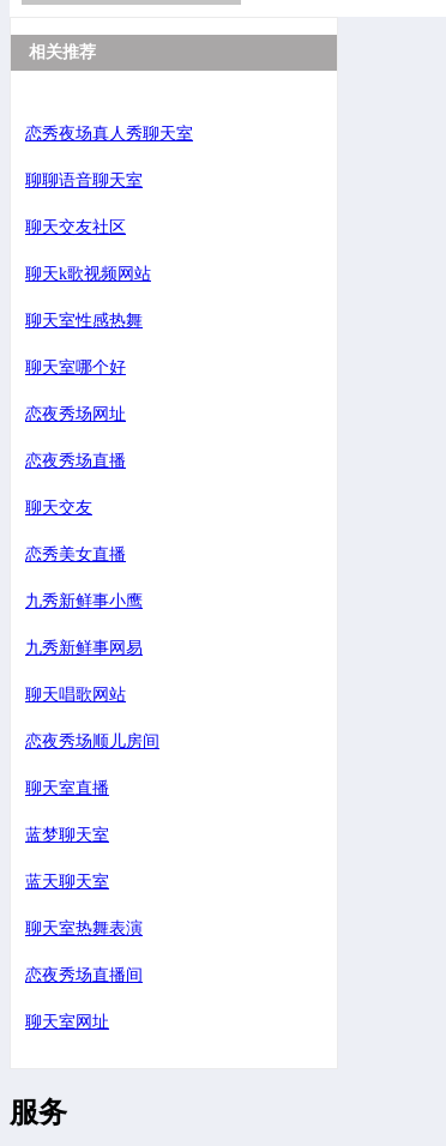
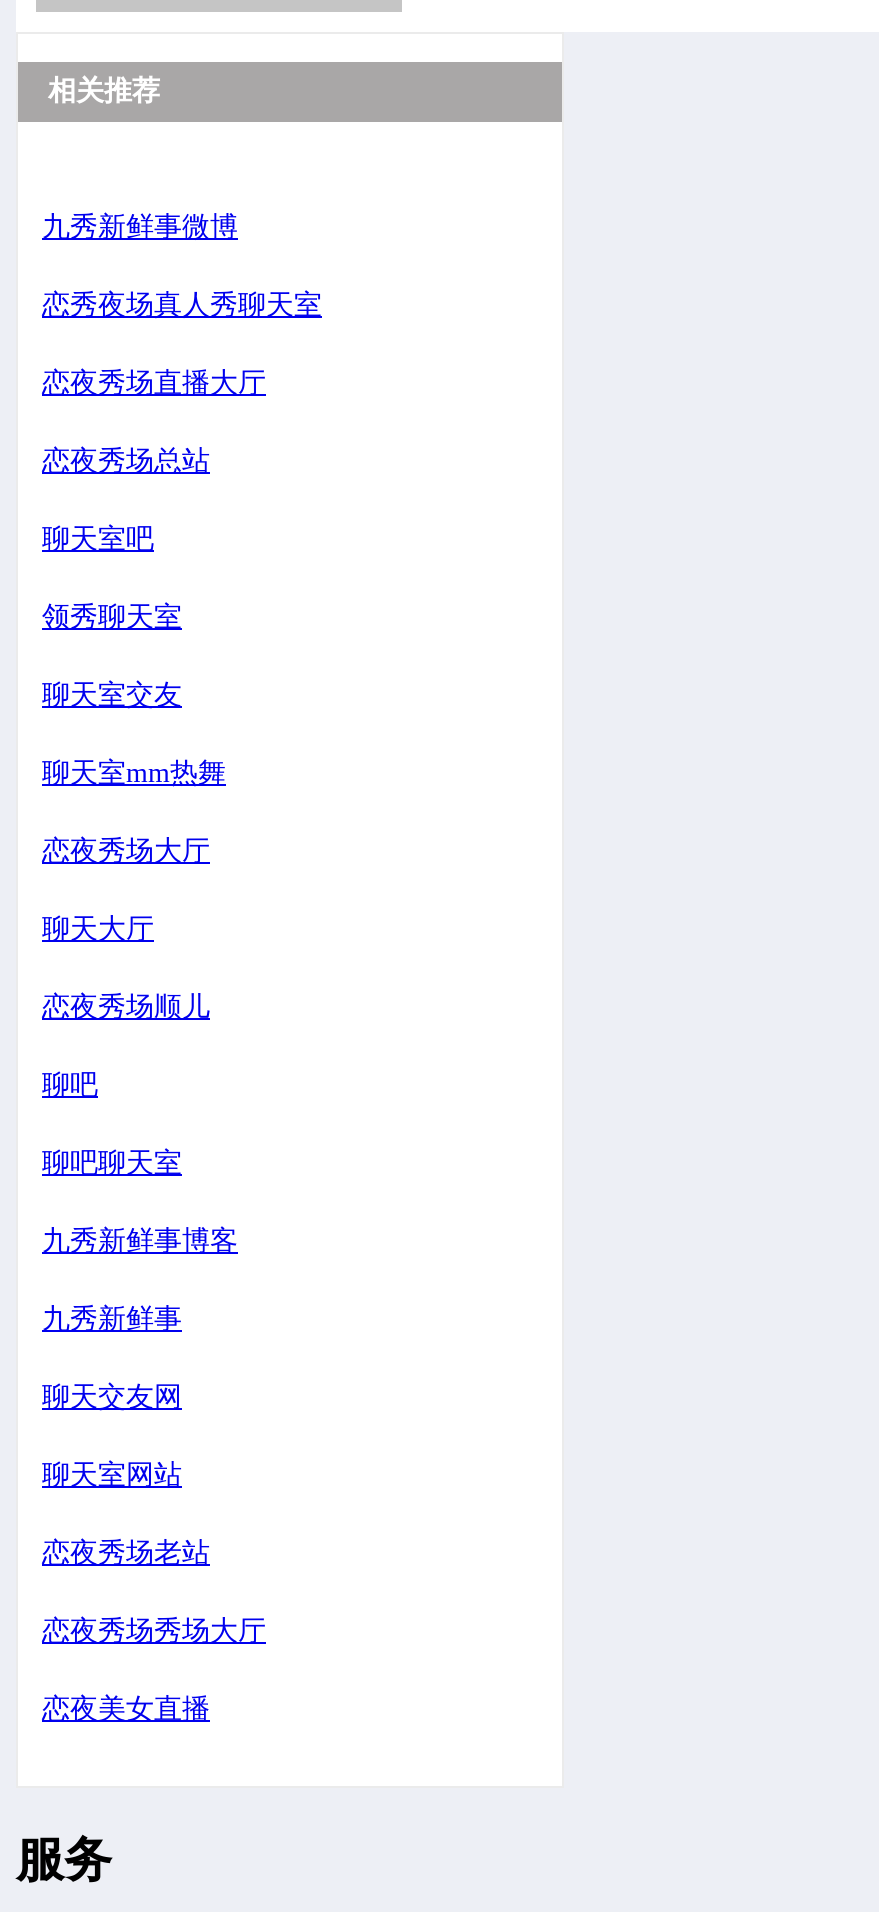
none -> [42,212,238,242] 九秀新鲜事微博
moved [25,125,193,143] -> [42,290,322,320]: 恋秀夜场真人秀聊天室
[25,171,159,1031] 聊聊语音聊天室 | 聊天交友社区 | 聊天k歌视频网站 | 聊天室性感热舞 | 聊天室哪个好 | 恋夜秀场网址 | 恋夜秀场直播 | 聊天交友 | 恋秀美女直播 | 九秀新鲜事小鹰 | 九秀新鲜事网易 | 聊天唱歌网站 | 恋夜秀场顺儿房间 | 聊天室直播 | 蓝梦聊天室 | 蓝天聊天室 | 聊天室热舞表演 | 恋夜秀场直播间 | 聊天室网址 -> [42,368,266,1724] 恋夜秀场直播大厅 | 恋夜秀场总站 | 聊天室吧 | 领秀聊天室 | 聊天室交友 | 聊天室mm热舞 | 恋夜秀场大厅 | 聊天大厅 | 恋夜秀场顺儿 | 聊吧 | 聊吧聊天室 | 九秀新鲜事博客 | 九秀新鲜事 | 聊天交友网 | 聊天室网站 | 恋夜秀场老站 | 恋夜秀场秀场大厅 | 恋夜美女直播

